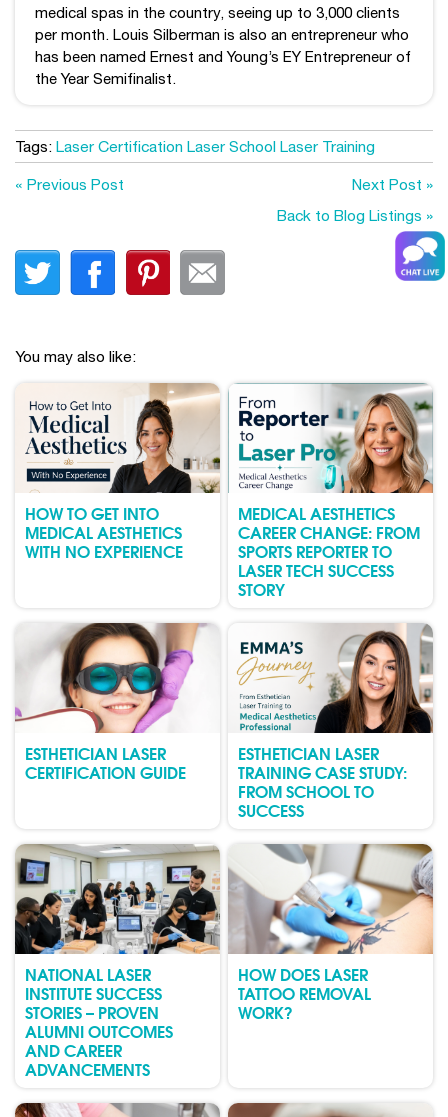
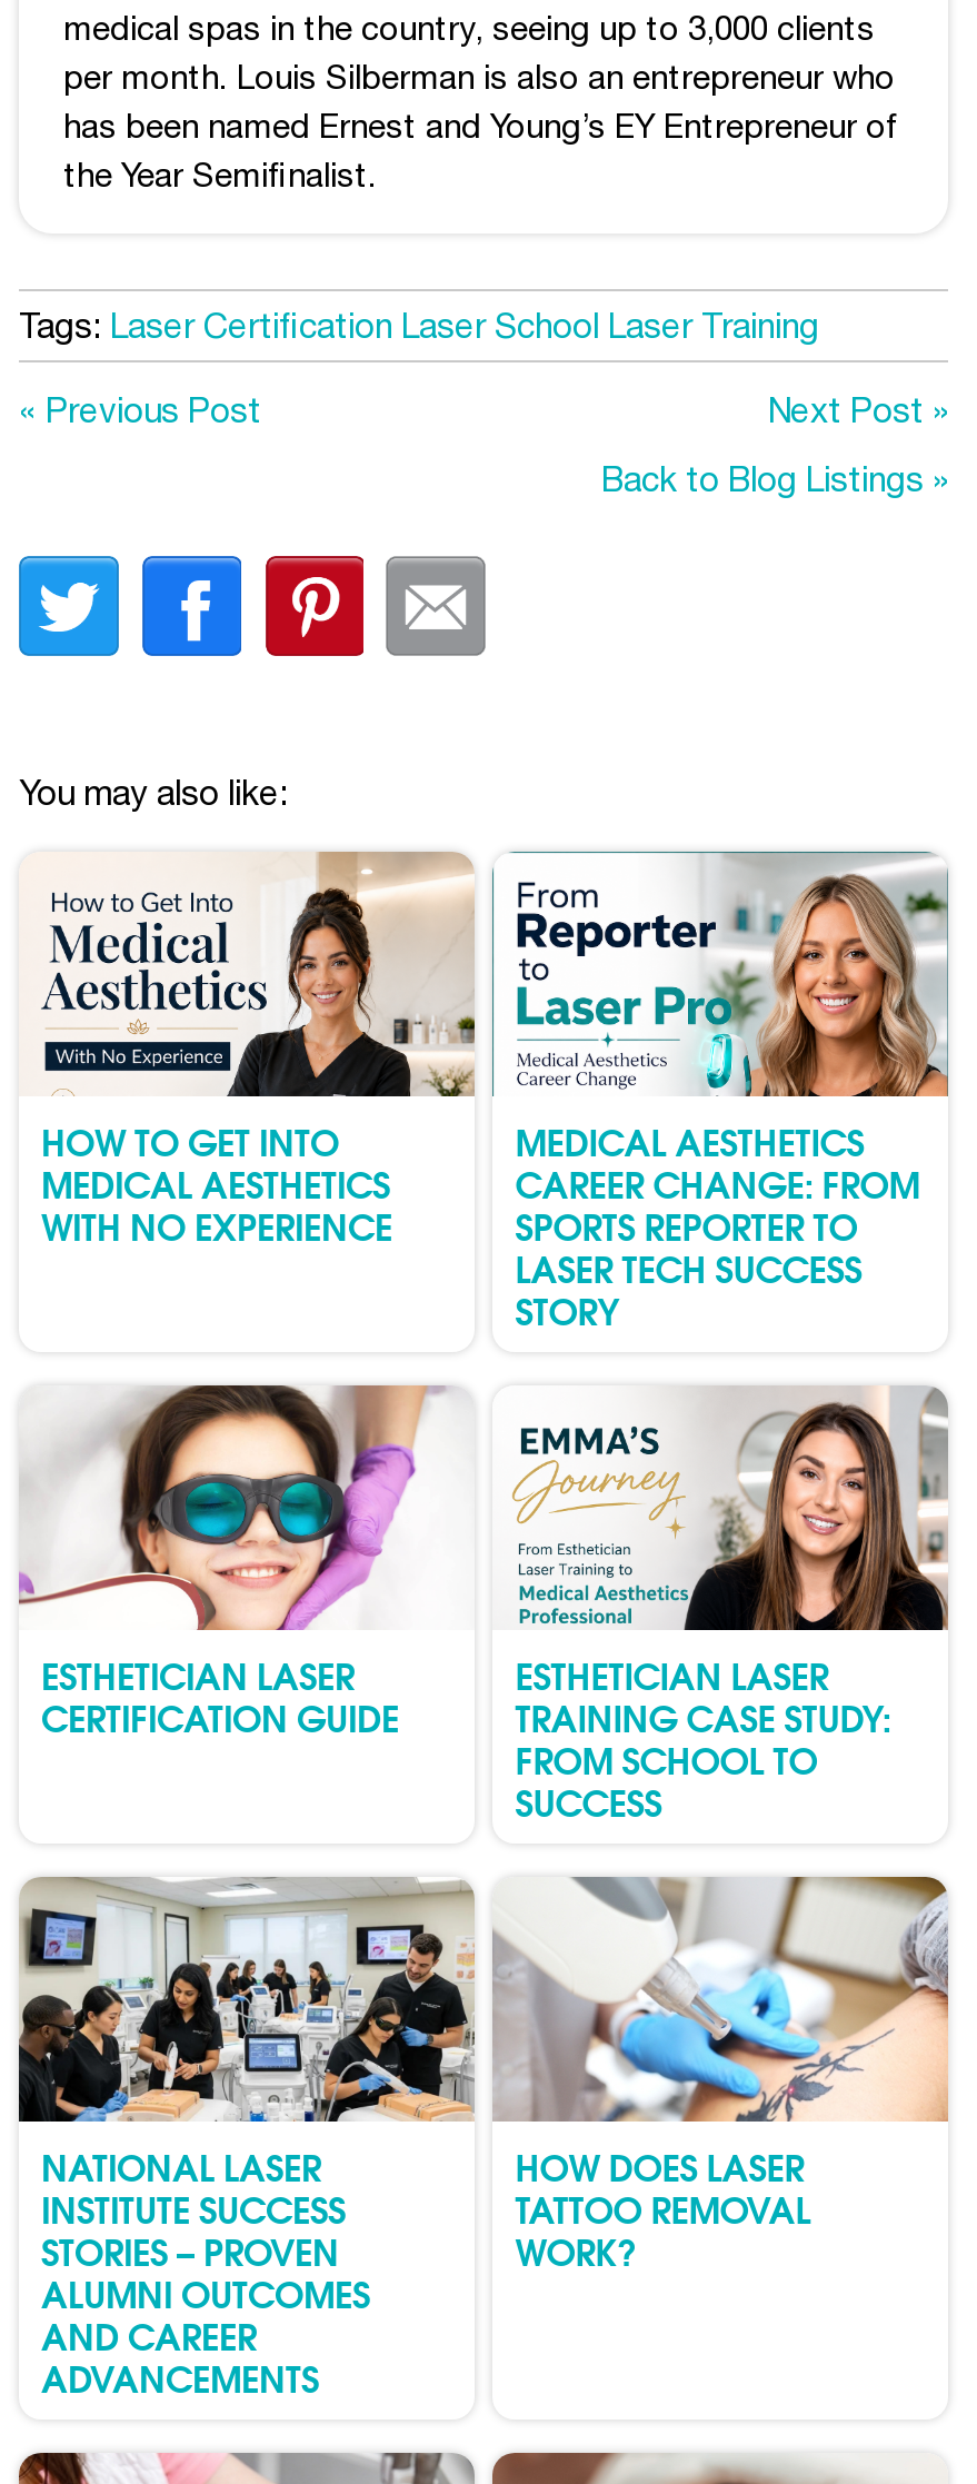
[394,230,445,282] [image] -> none

